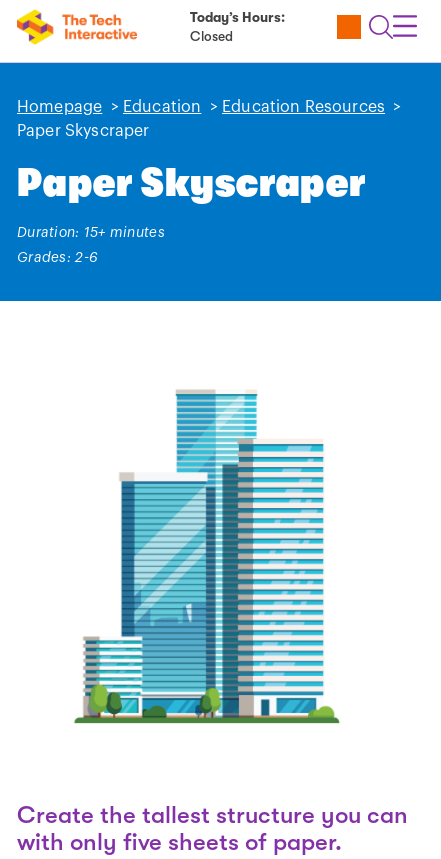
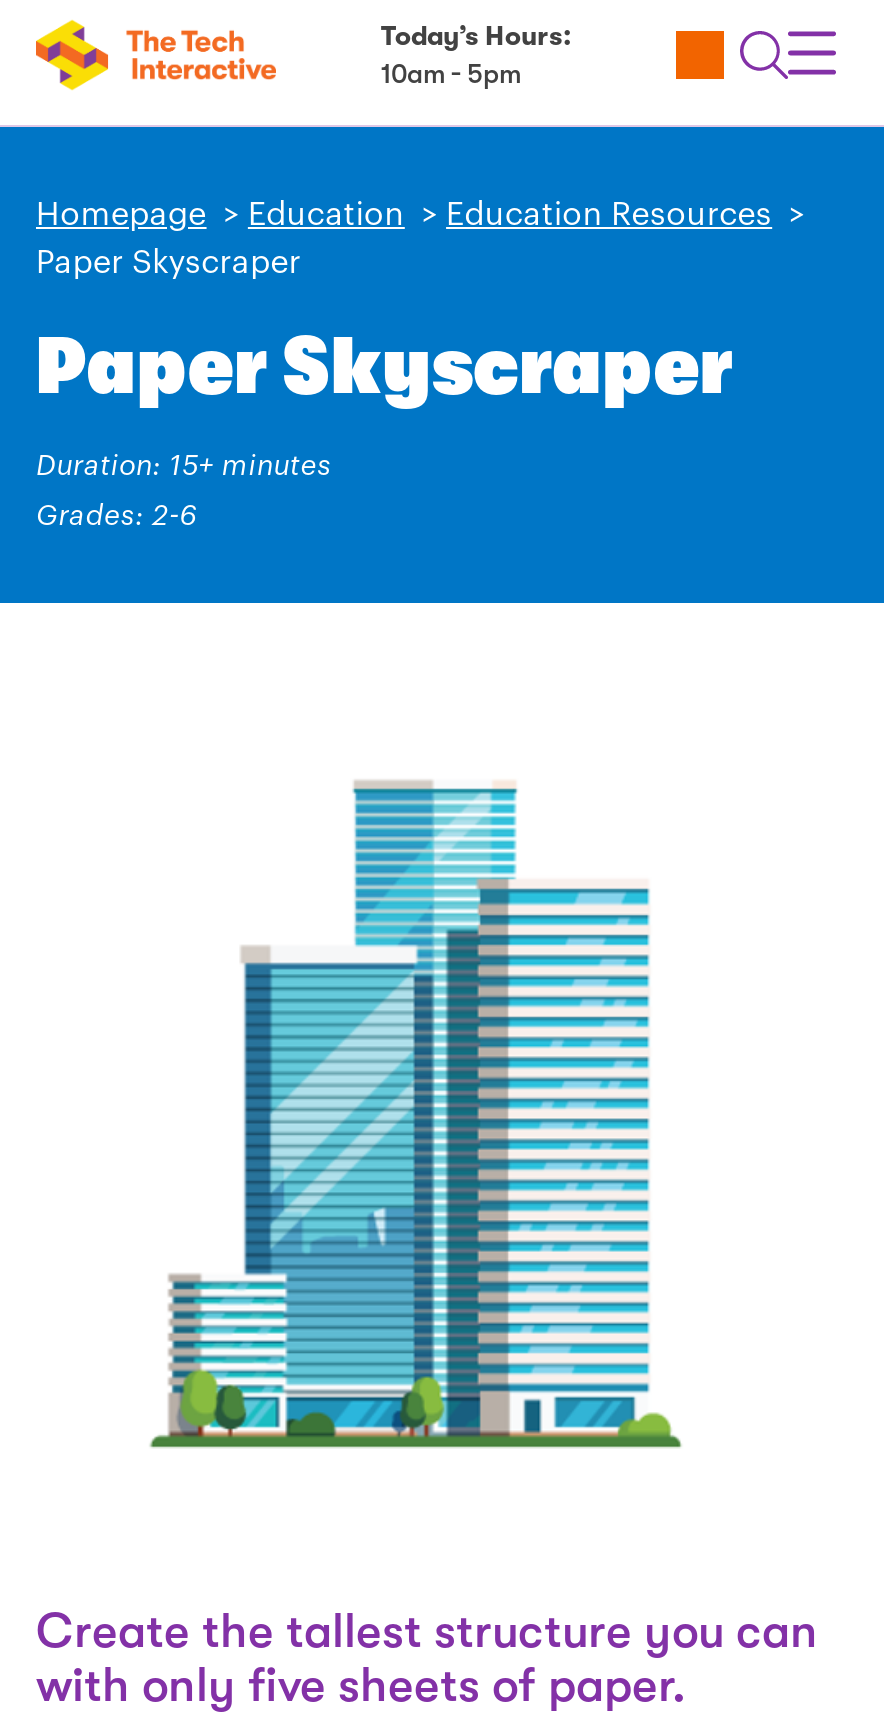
[189,29,232,44] Closed -> [381,59,521,89] 10am - 5pm

